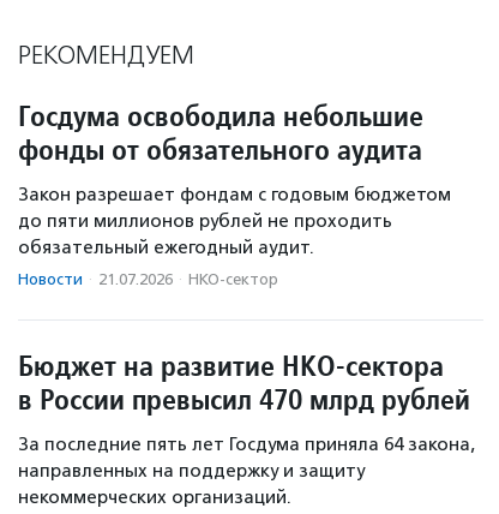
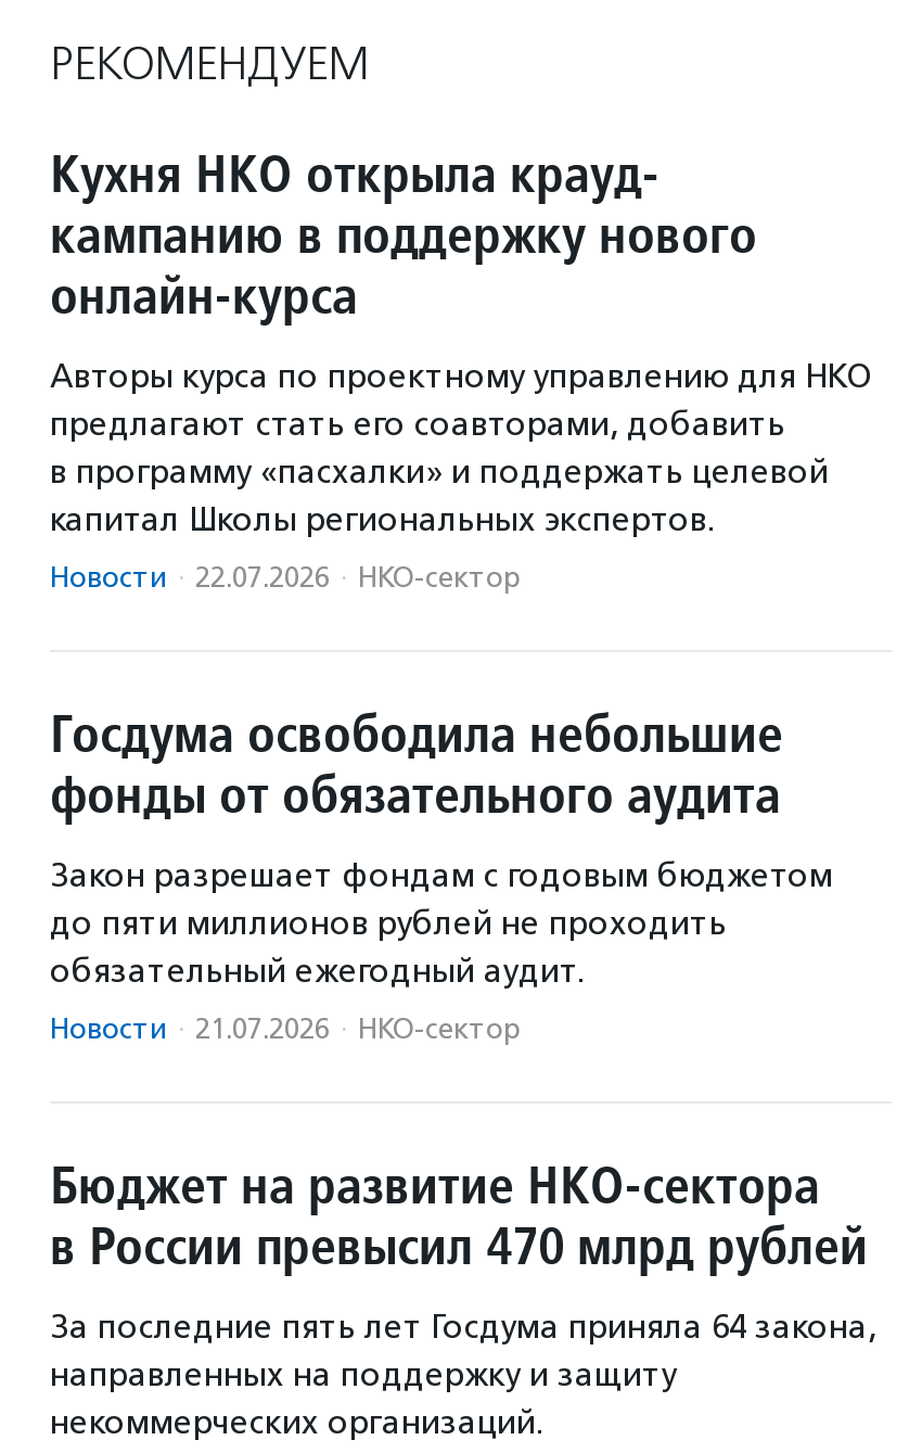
none -> [50,140,872,594] Кухня НКО открыла крауд- | кампанию в поддержку нового | онлайн-курса | Авторы курса по проектному управлению для НКО | предлагают стать его соавторами, добавить | в программу «пасхалки» и поддержать целевой | капитал Школы региональных экспертов. | Новости · 22.07.2026 · НКО-сектор

